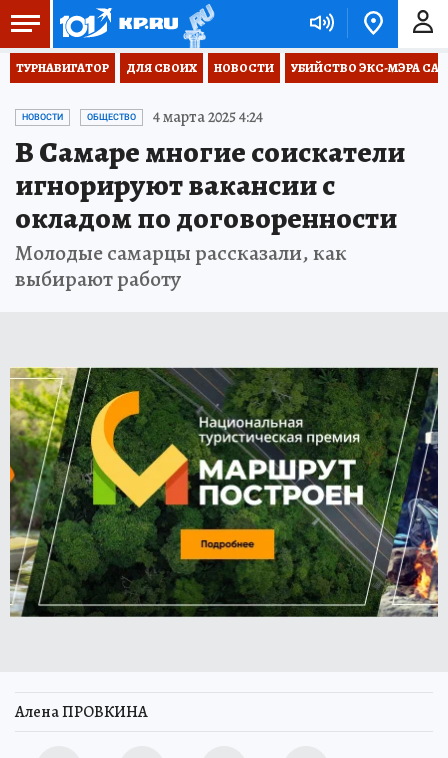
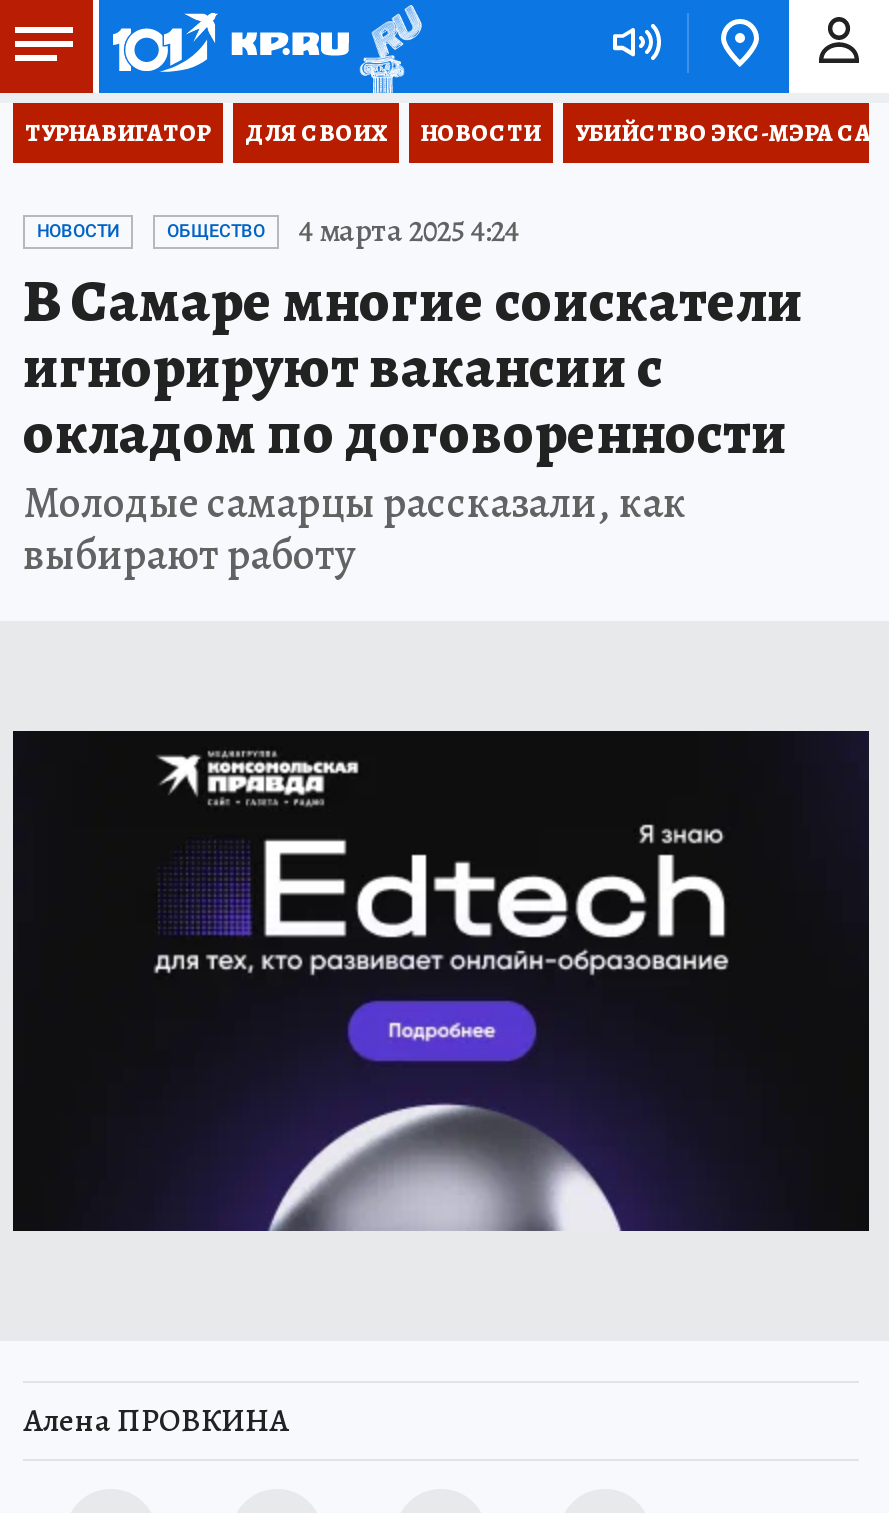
[9,367,439,618] [image] -> [11,729,871,1231] [image]

